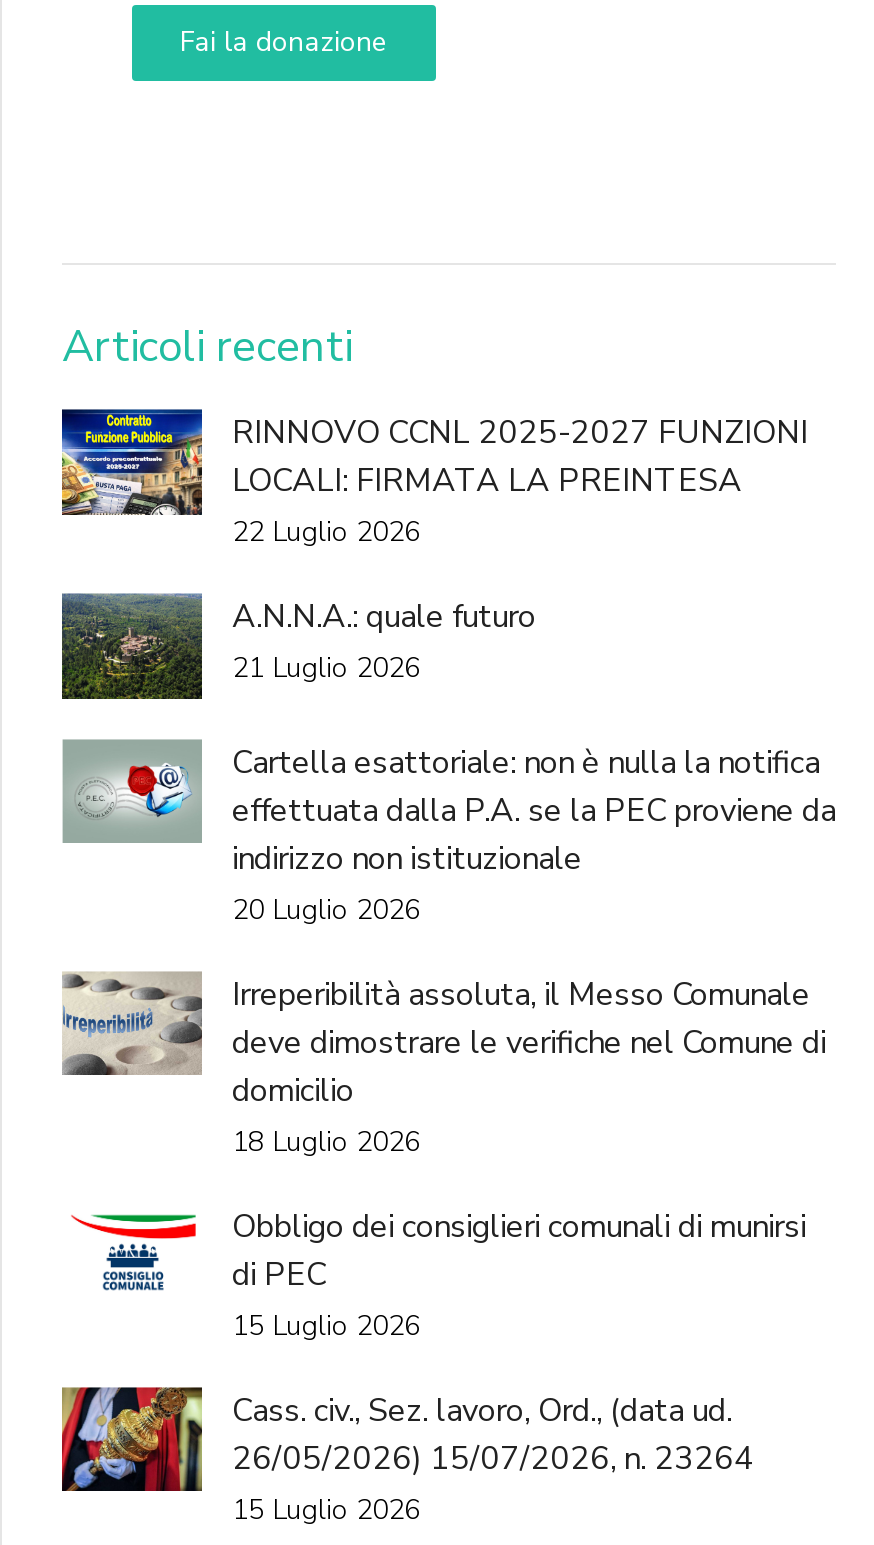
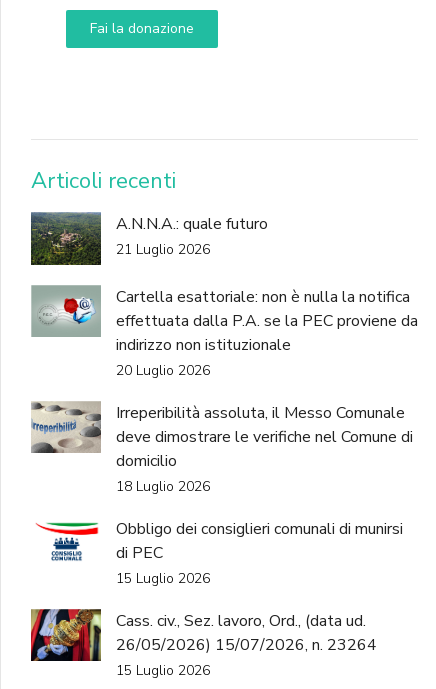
[60,407,808,551] [image] | RINNOVO CCNL 2025-2027 FUNZIONI | LOCALI: FIRMATA LA PREINTESA | 22 Luglio 2026 -> none

